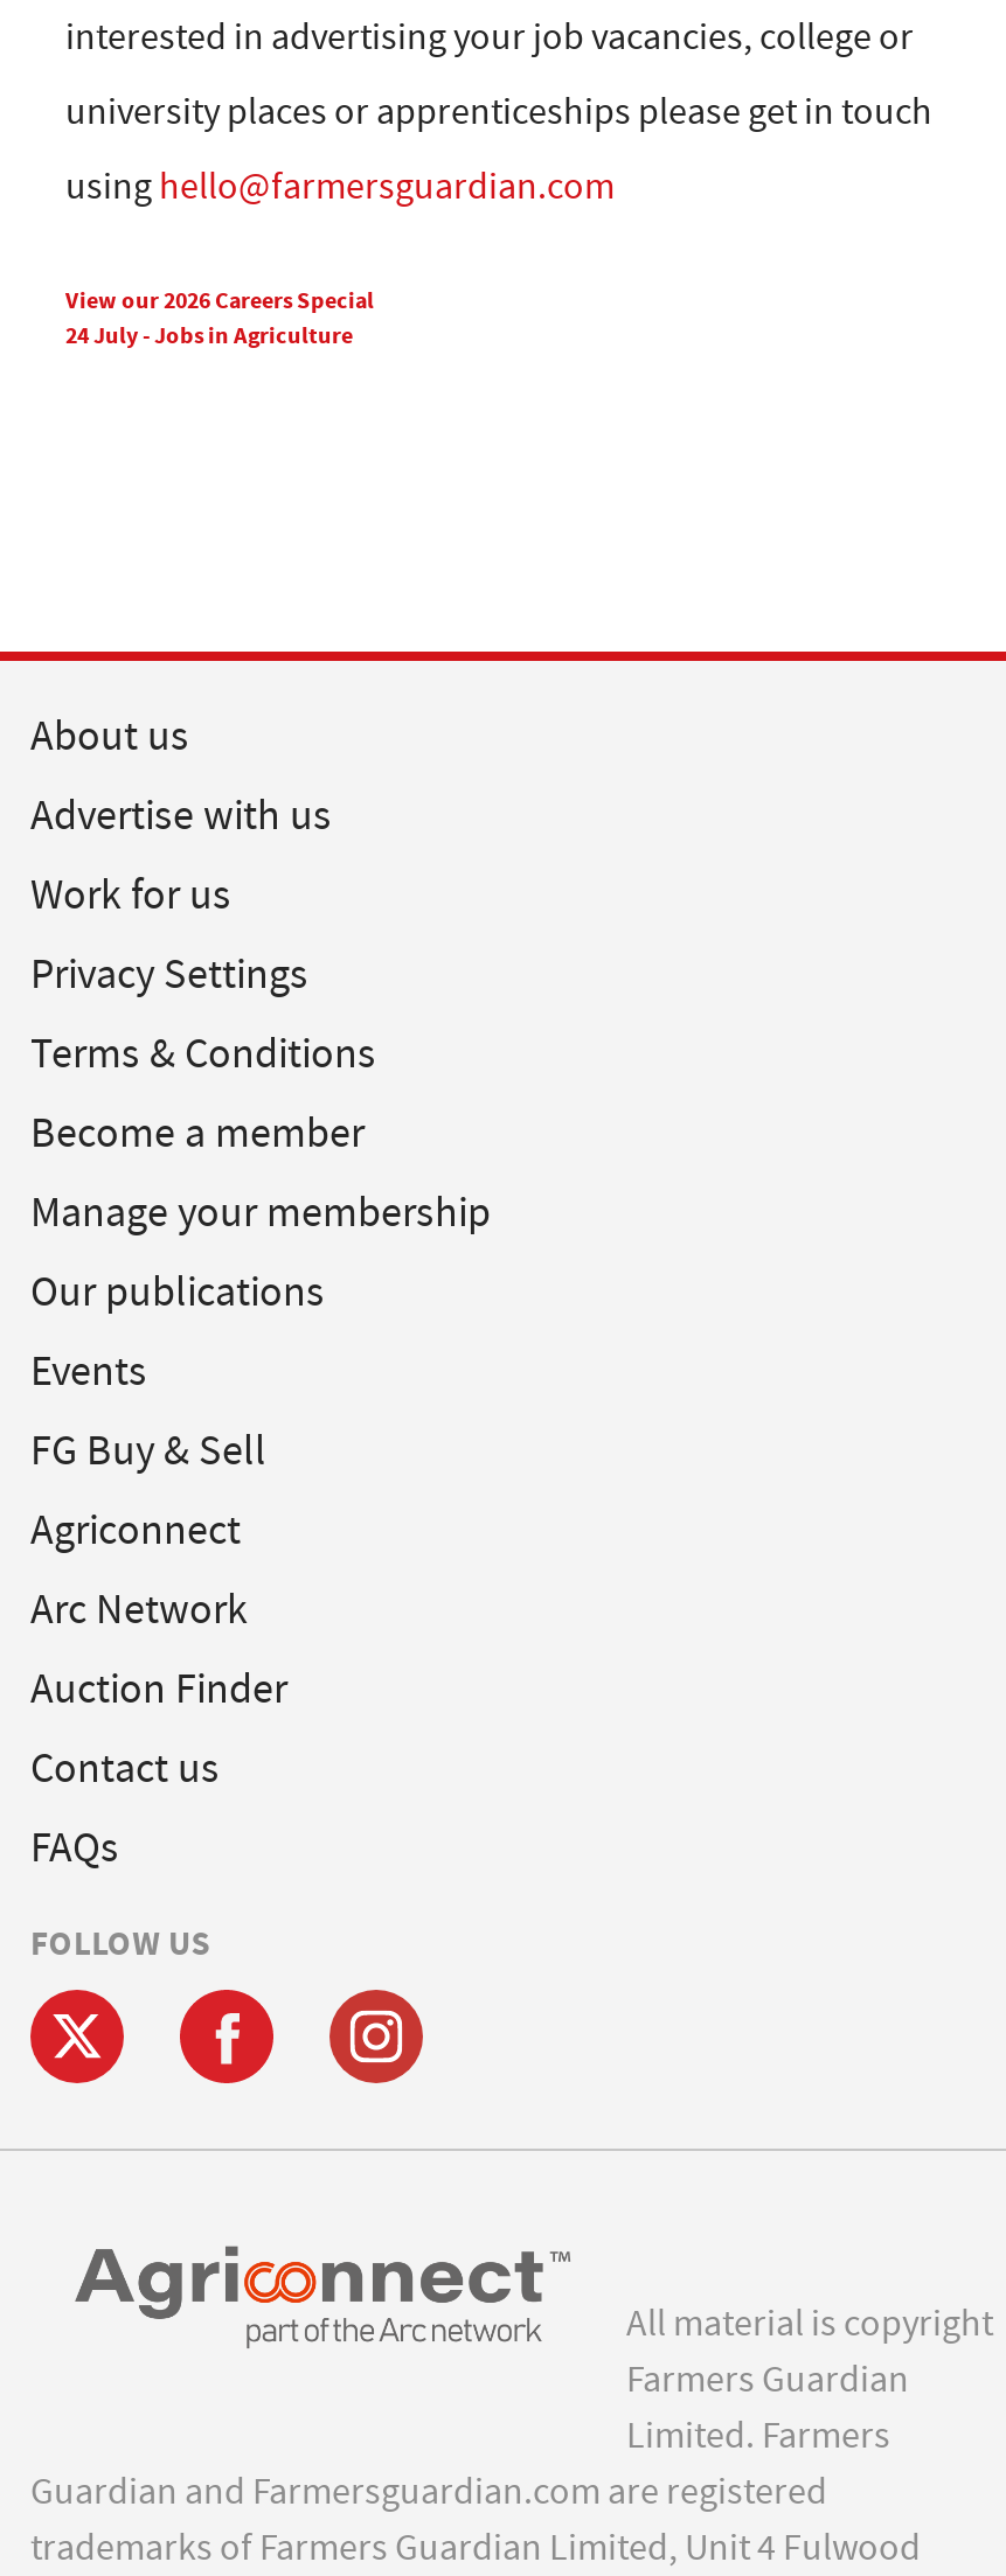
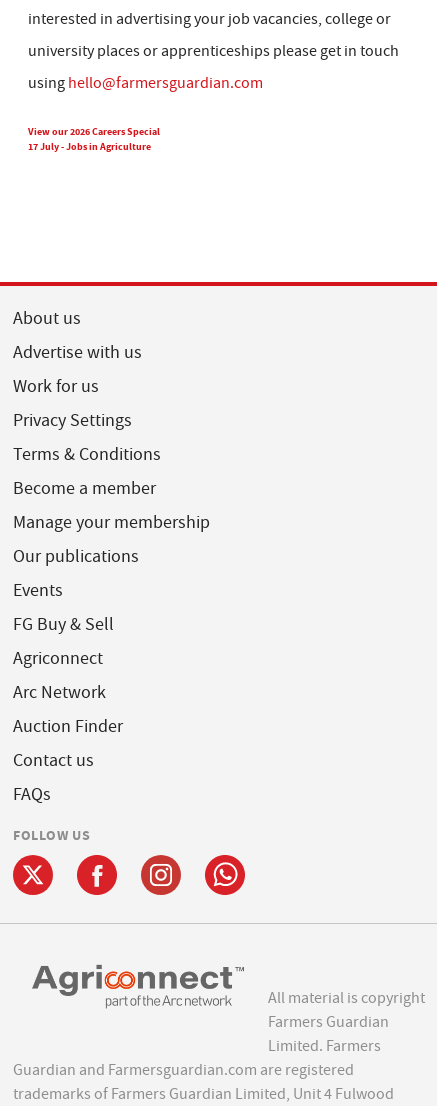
[65,319,353,350] 24 July - Jobs in Agriculture -> [28,140,151,153] 17 July - Jobs in Agriculture
none -> [204,854,246,896] [image]

